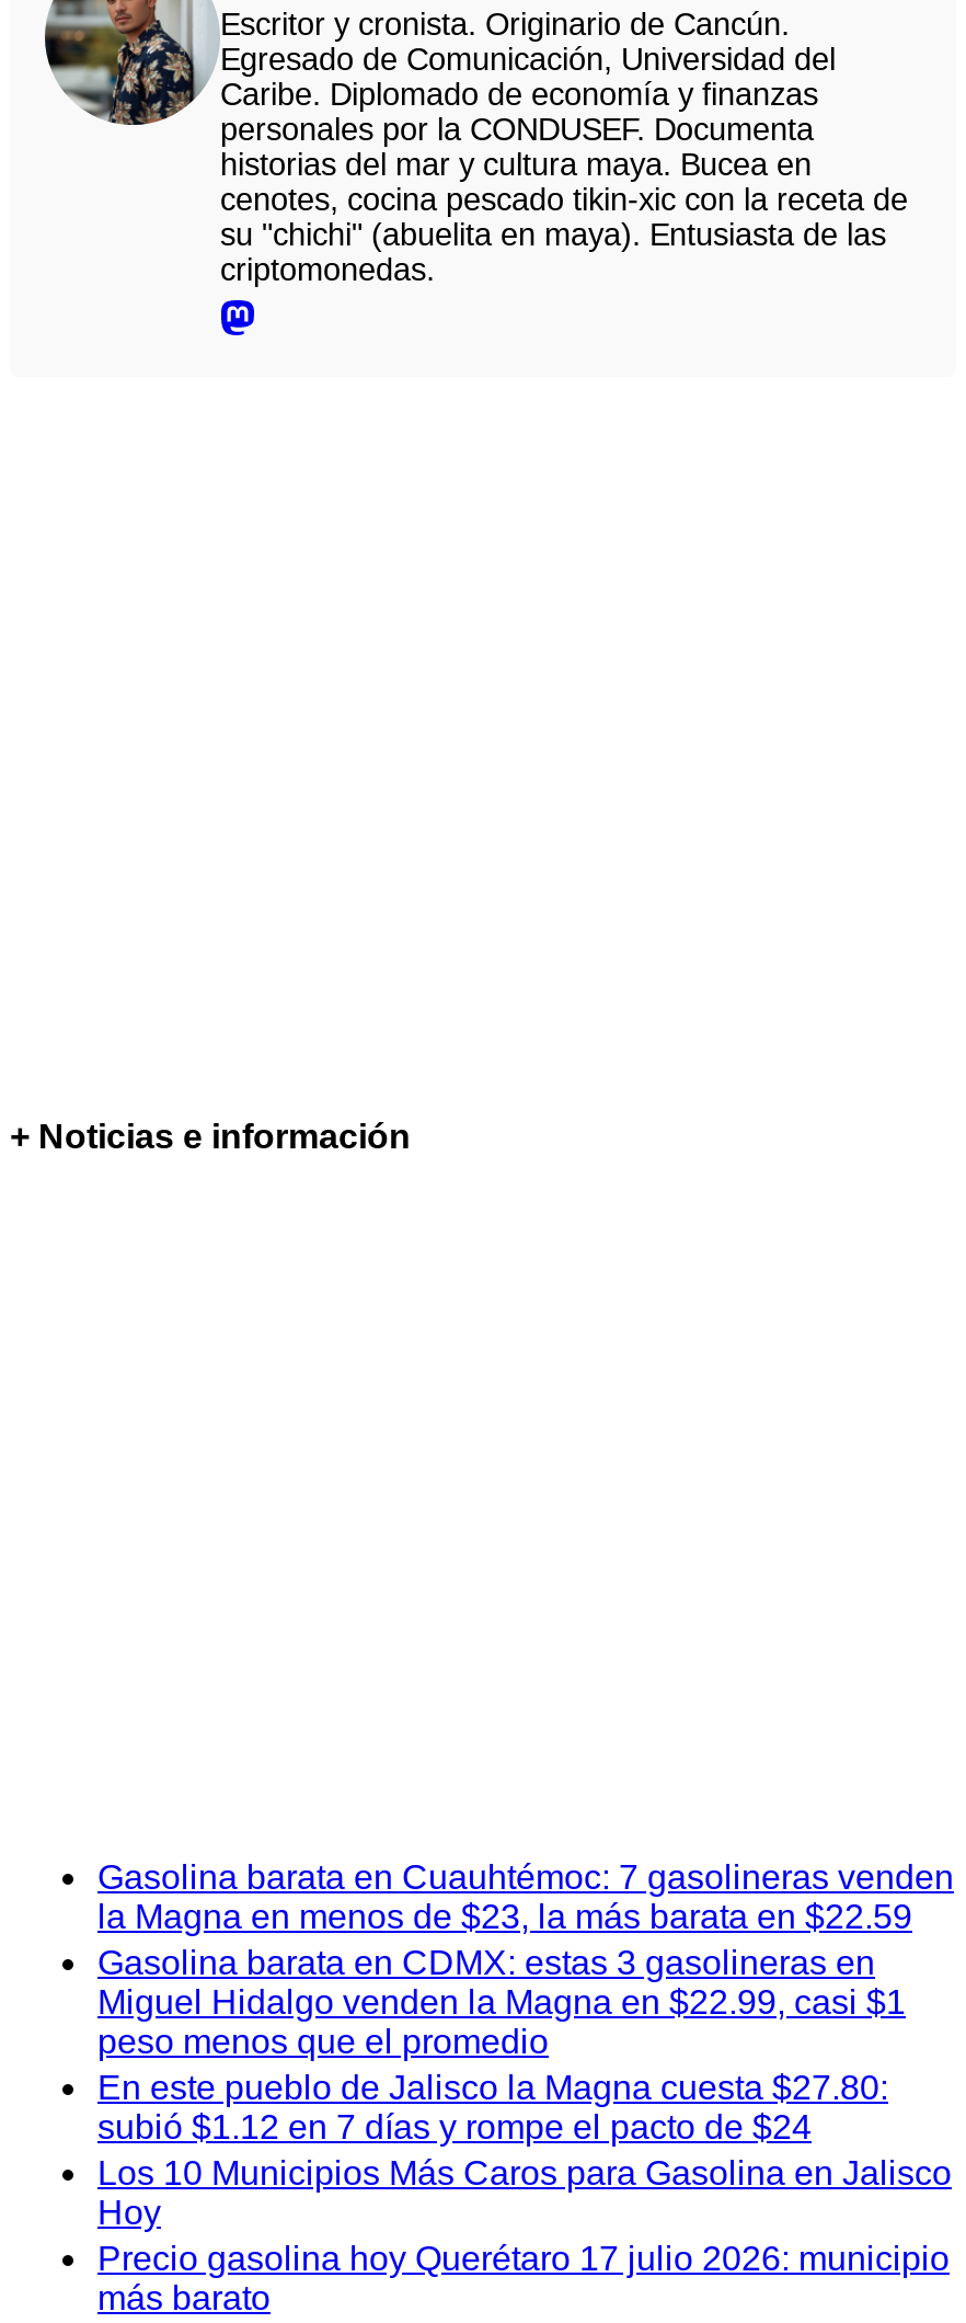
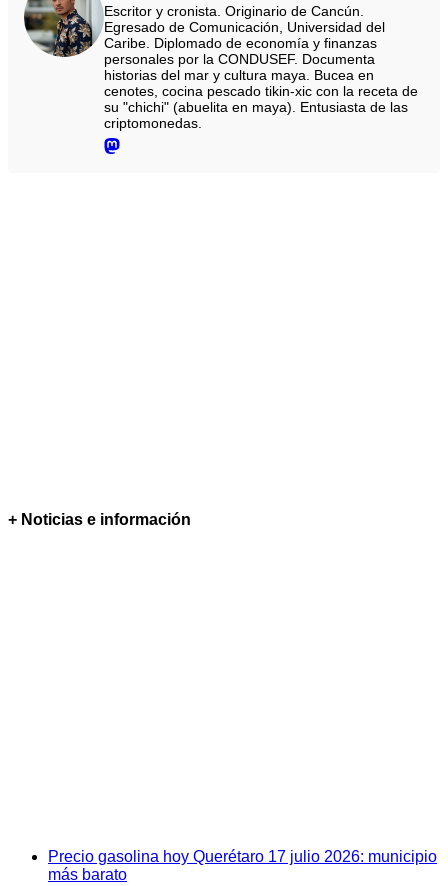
[97,1858,954,2231] Gasolina barata en Cuauhtémoc: 7 gasolineras venden | la Magna en menos de $23, la más barata en $22.59 | Gasolina barata en CDMX: estas 3 gasolineras en | Miguel Hidalgo venden la Magna en $22.99, casi $1 | peso menos que el promedio | En este pueblo de Jalisco la Magna cuesta $27.80: | subió $1.12 en 7 días y rompe el pacto de $24 | Los 10 Municipios Más Caros para Gasolina en Jalisco | Hoy -> none

